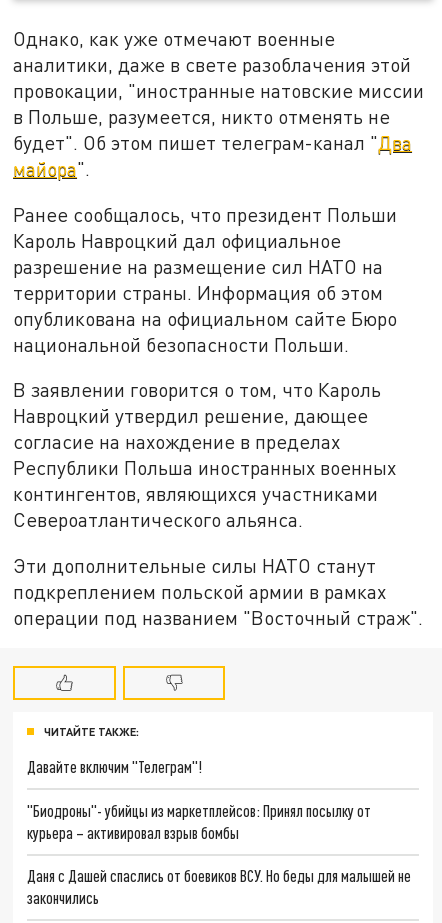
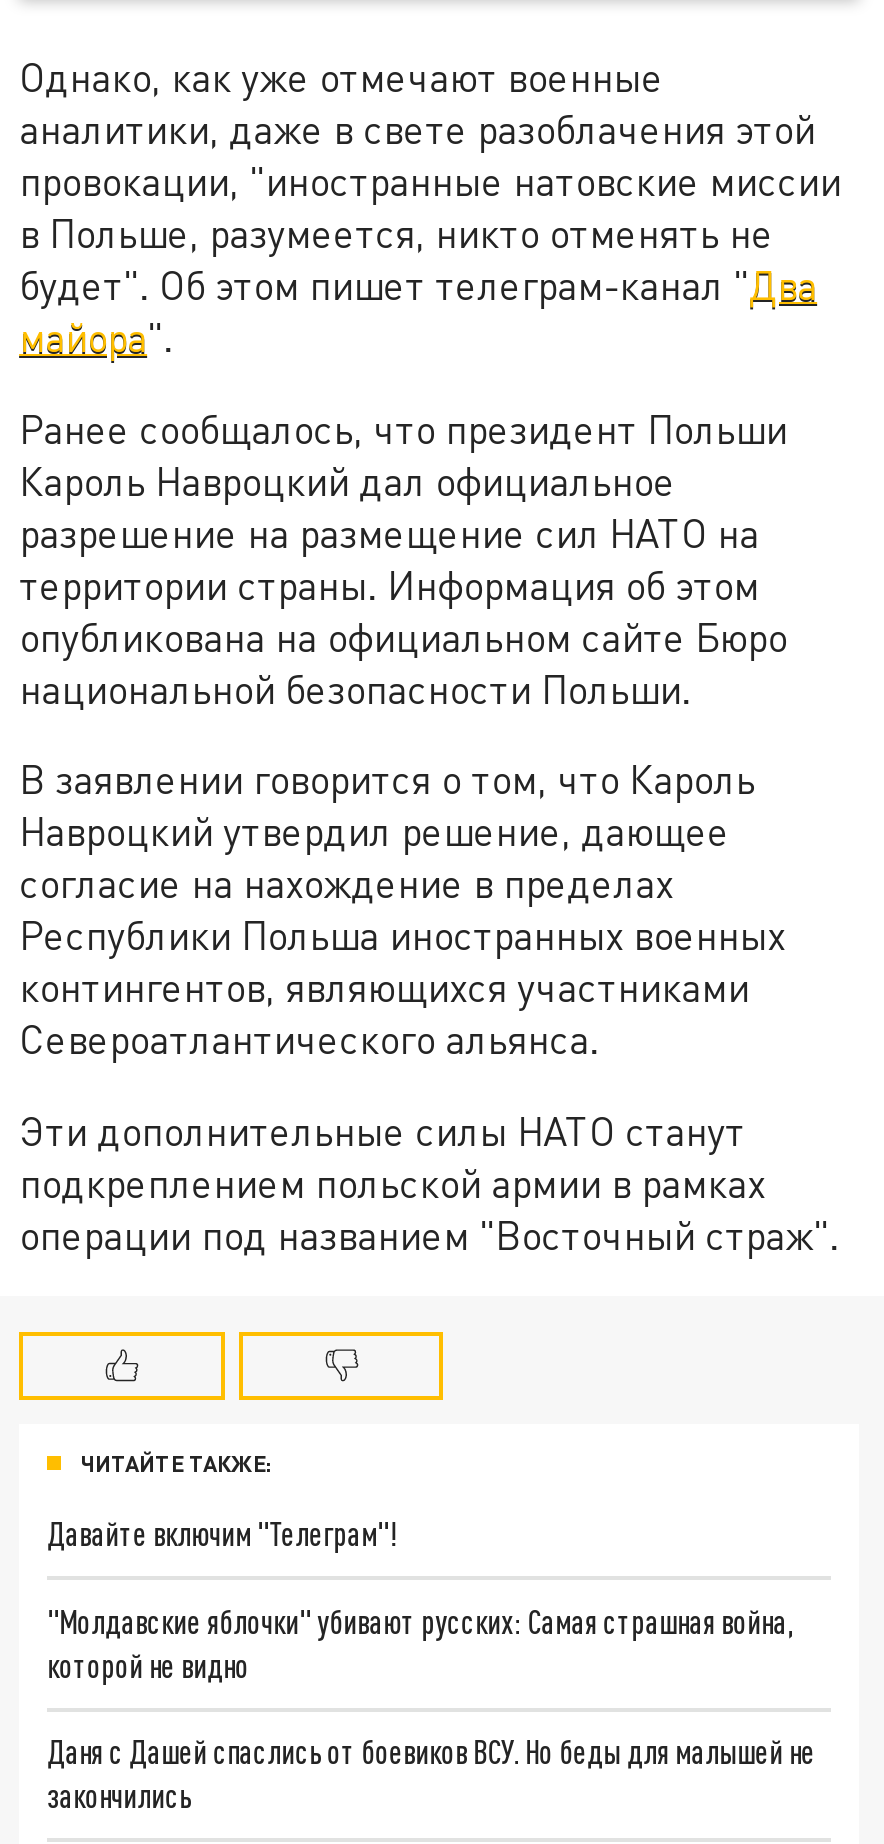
[27,801,371,842] "Биодроны"- убийцы из маркетплейсов: Принял посылку от | курьера – активировал взрыв бомбы -> [47,1601,793,1683] "Молдавские яблочки" убивают русских: Самая страшная война, | которой не видно

